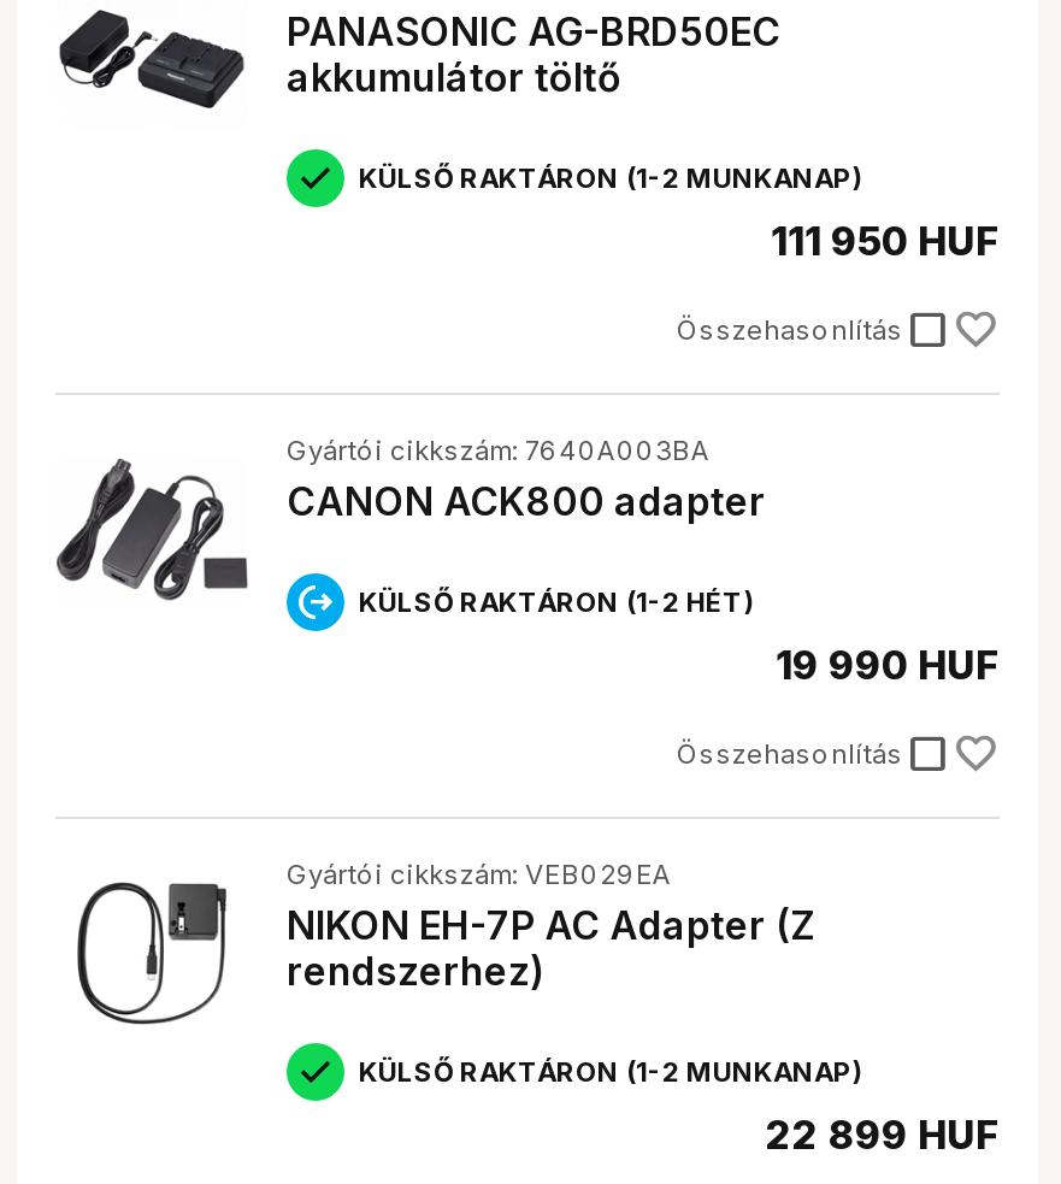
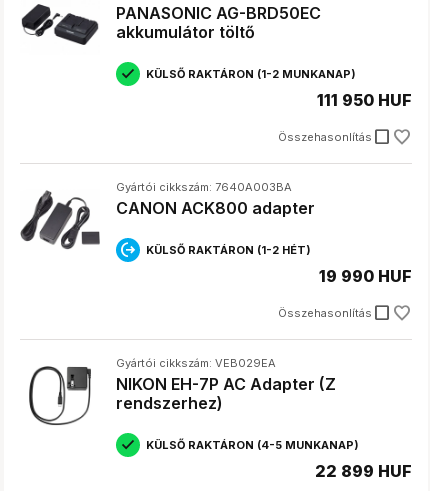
[359,1054,865,1088] KÜLSŐ RAKTÁRON (1-2 MUNKANAP) -> [146,437,359,451] KÜLSŐ RAKTÁRON (4-5 MUNKANAP)

